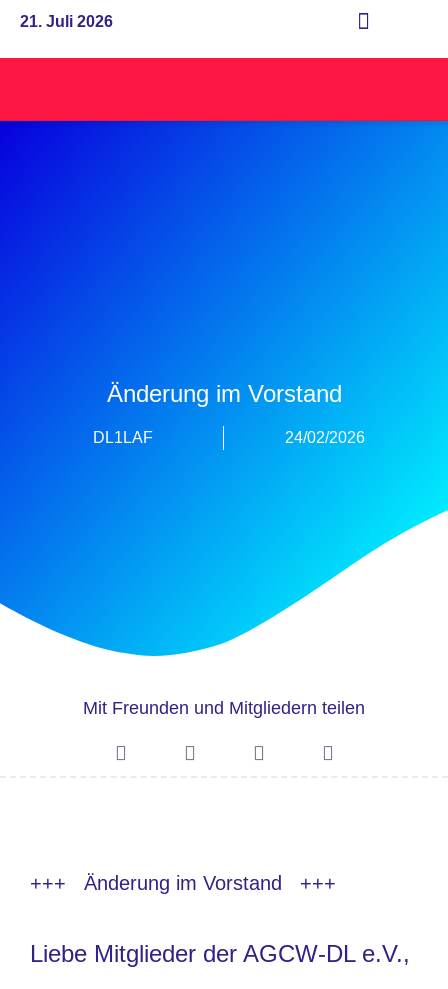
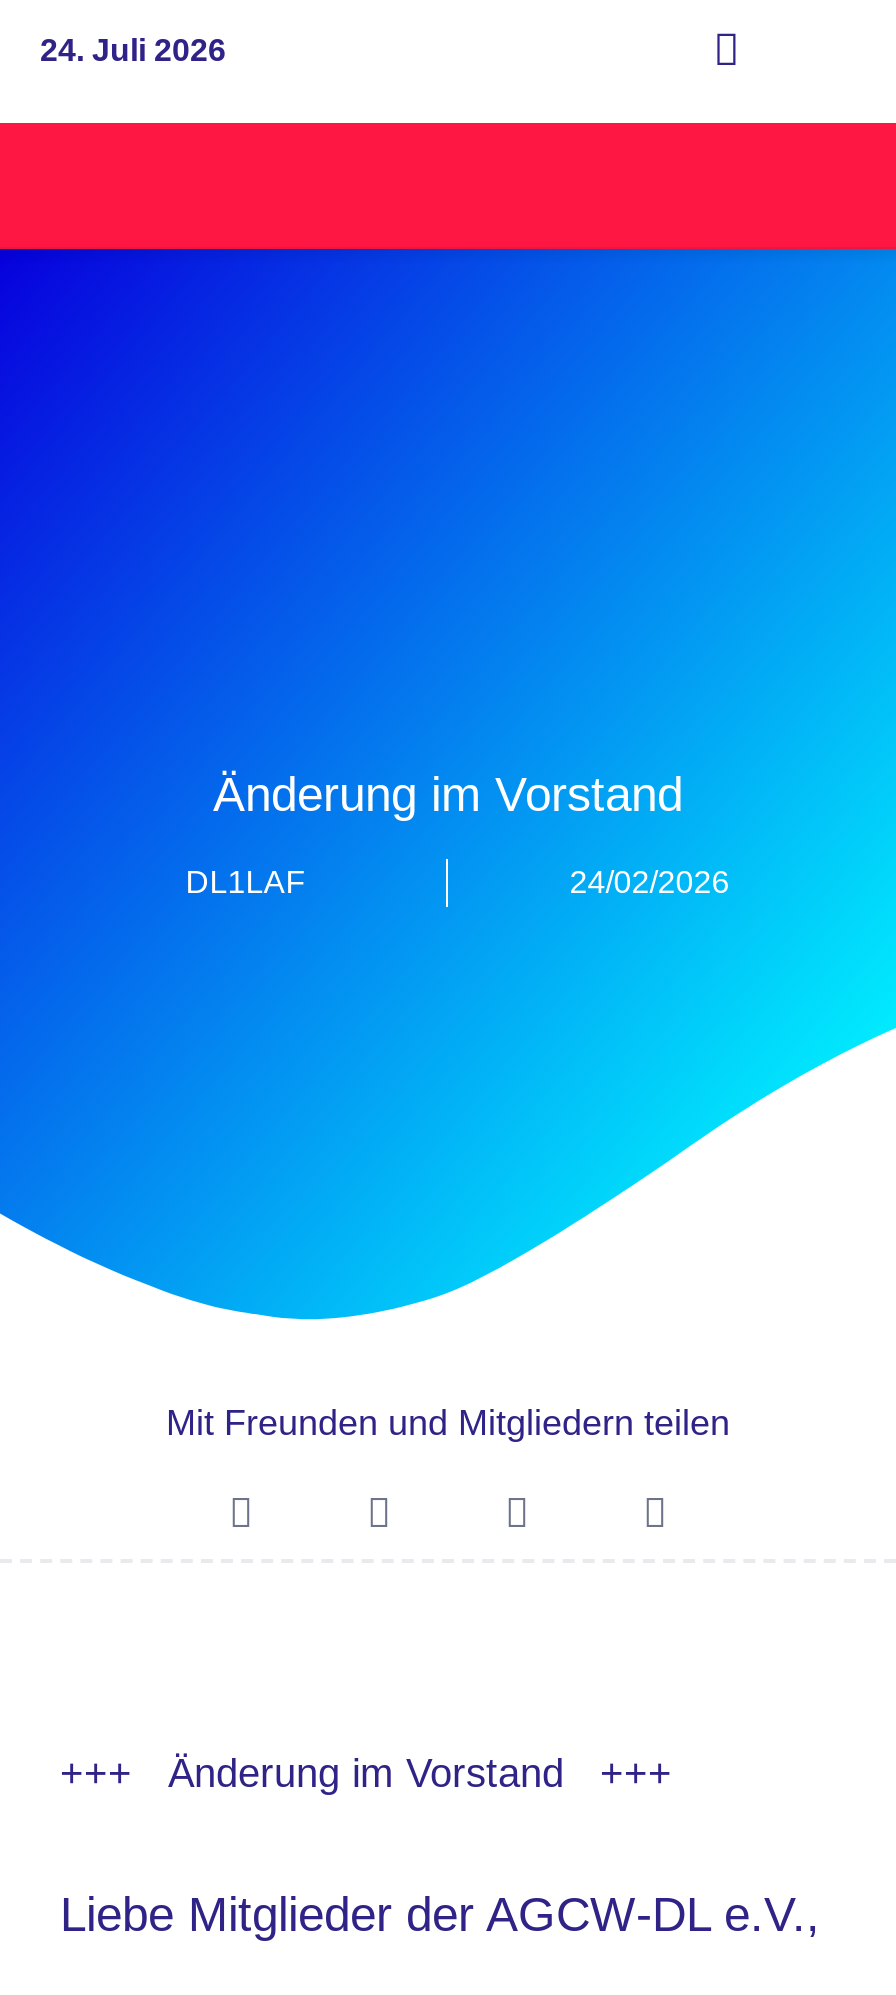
[20,12,113,29] 21. Juli 2026 -> [40,32,226,66] 24. Juli 2026

